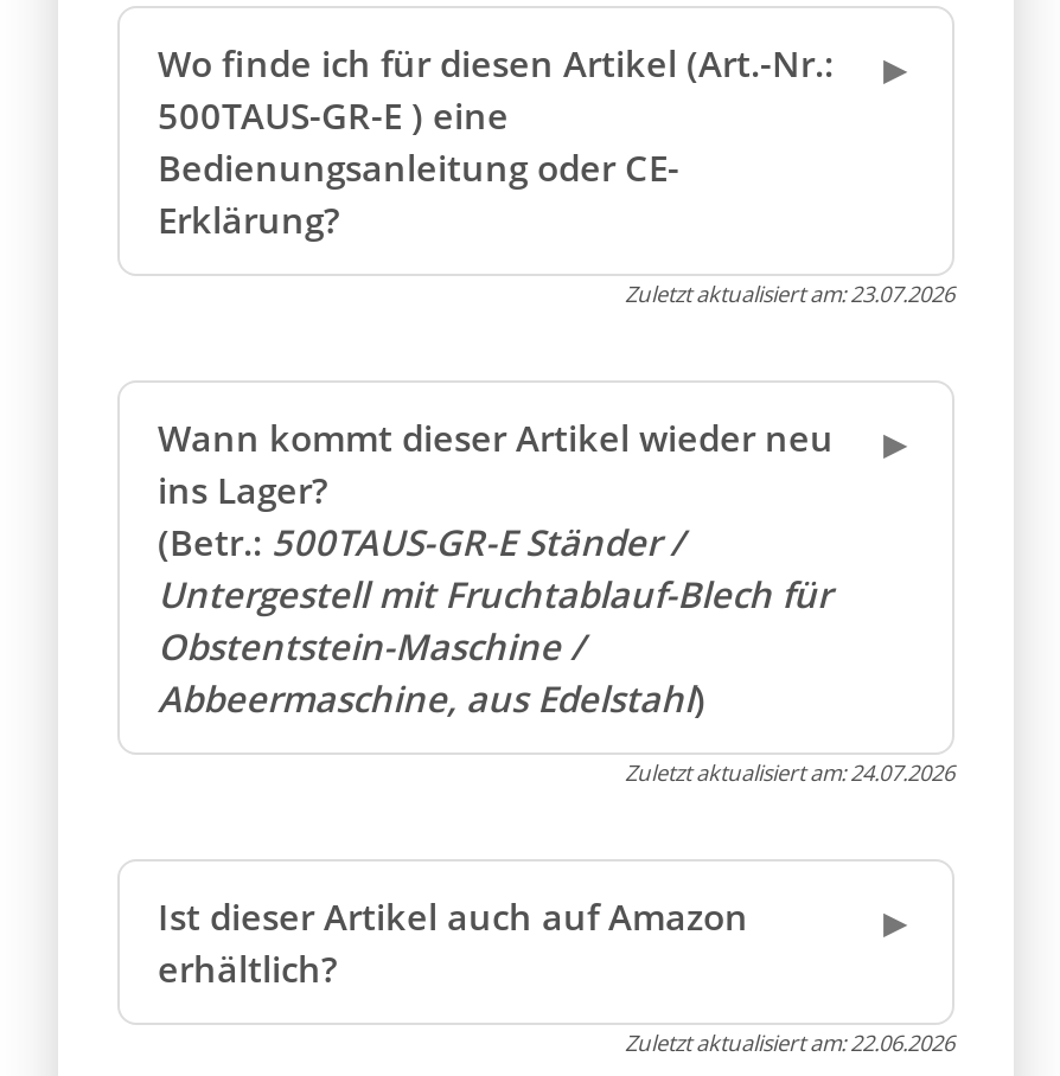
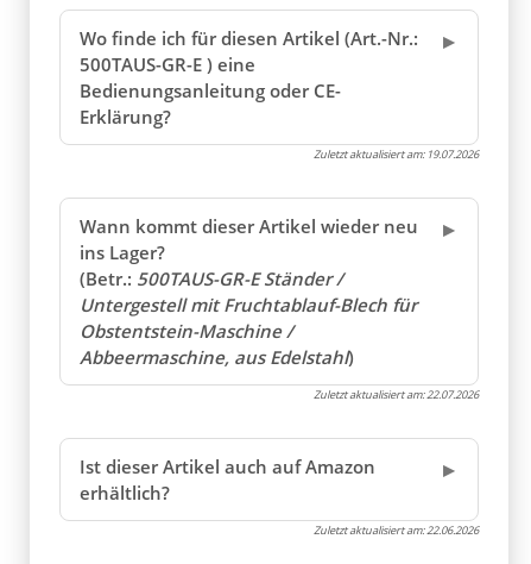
[625,278,954,309] Zuletzt aktualisiert am:23.07.2026 -> [314,146,479,162] Zuletzt aktualisiert am:19.07.2026
[625,757,954,788] Zuletzt aktualisiert am:24.07.2026 -> [314,387,479,402] Zuletzt aktualisiert am:22.07.2026

